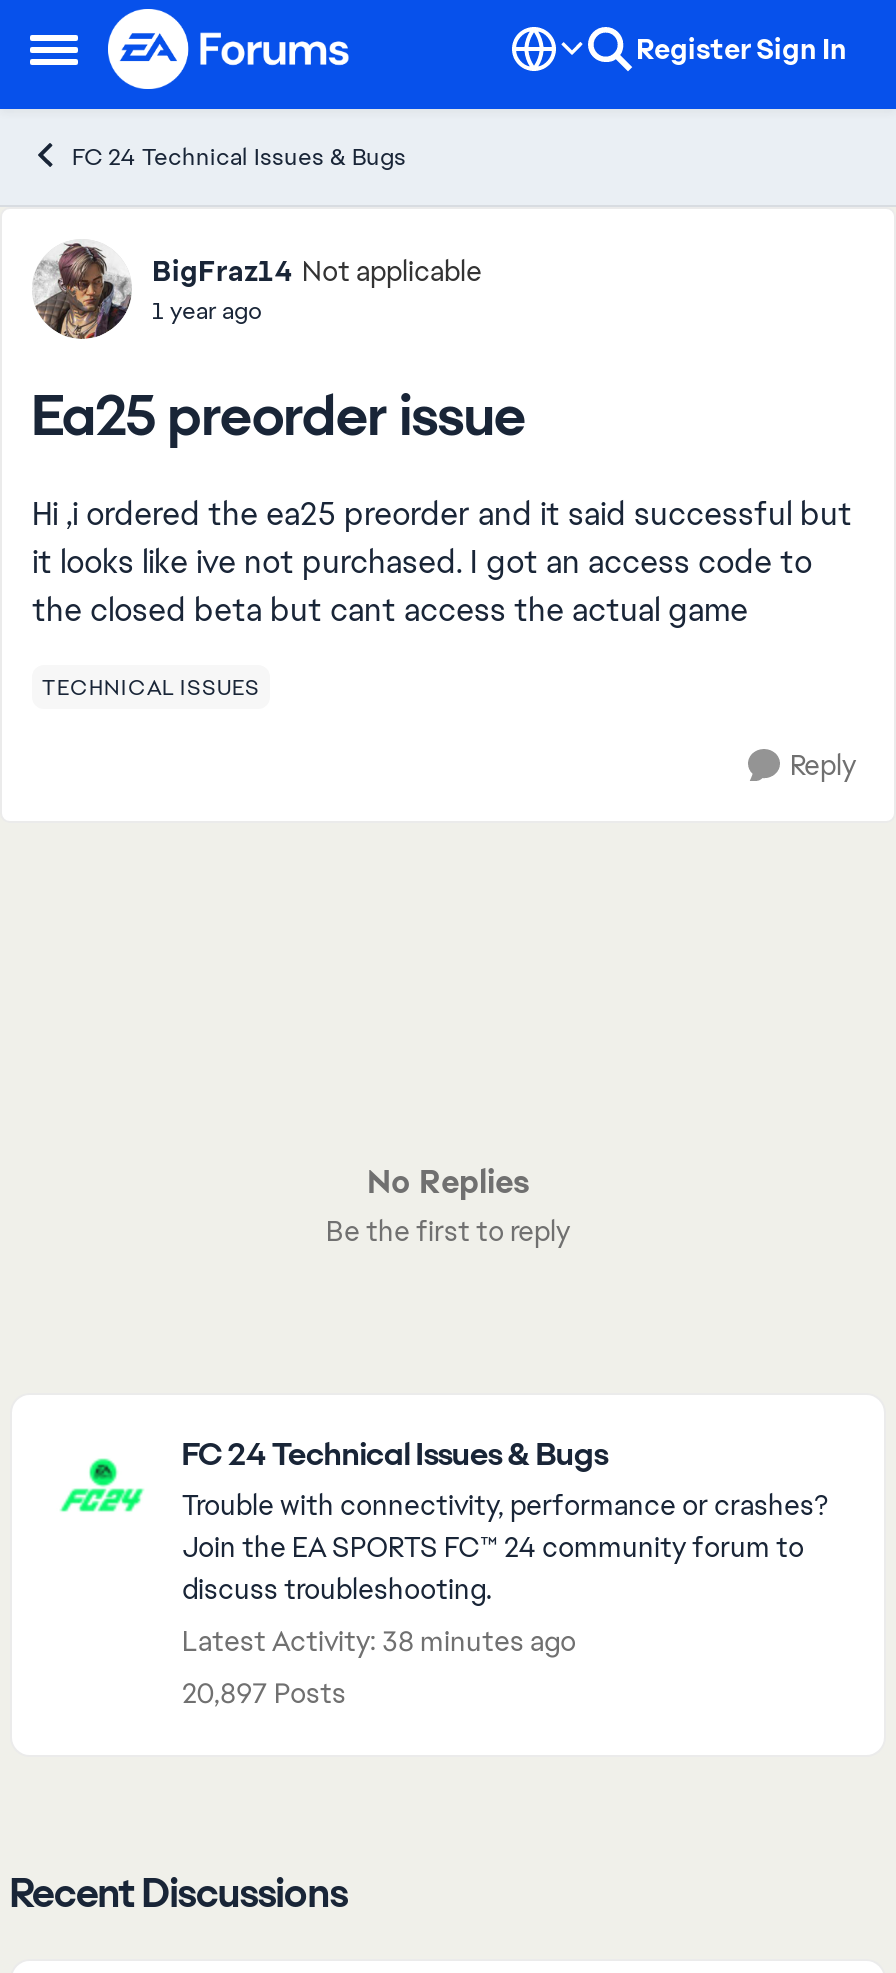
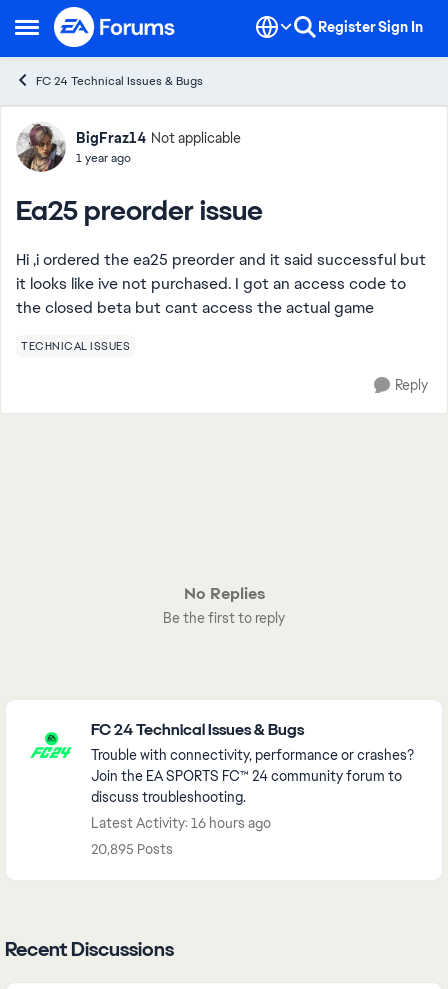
[182,1623,576,1659] Latest Activity: 38 minutes ago -> [91,814,271,832] Latest Activity: 16 hours ago
[182,1675,346,1711] 20,897 Posts -> [91,840,173,858] 20,895 Posts

